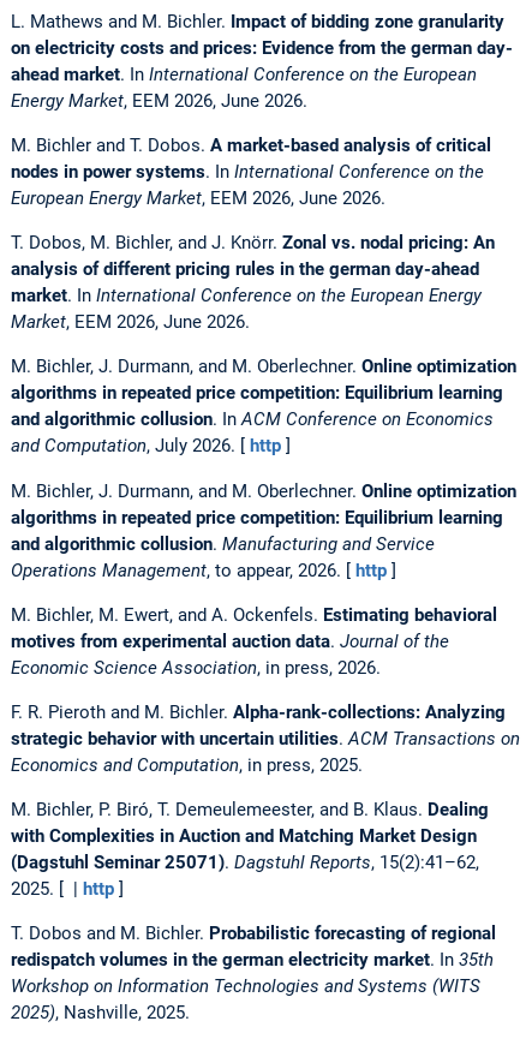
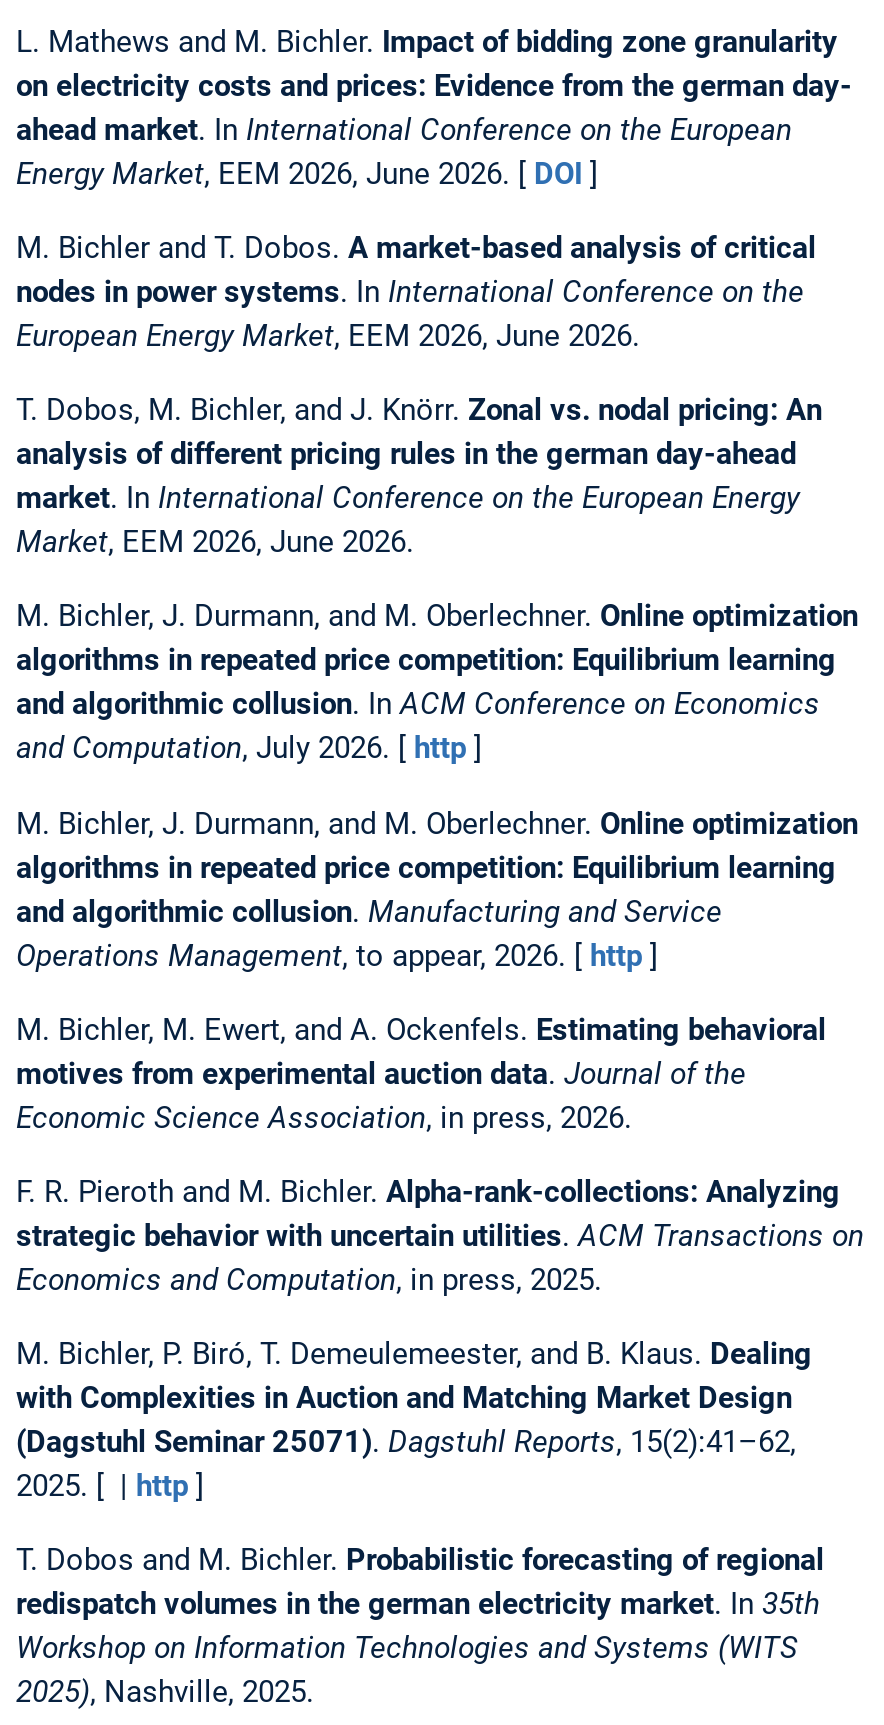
[11,90,307,111] Energy Market, EEM 2026, June 2026. -> [16,156,598,192] Energy Market, EEM 2026, June 2026. [DOI]

